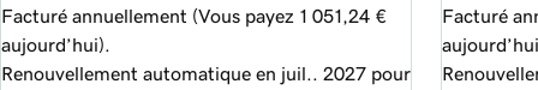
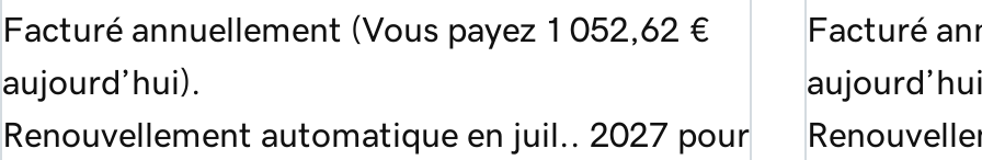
[1,6,387,25] Facturé annuellement (Vous payez 1 051,24 € -> [2,10,710,45] Facturé annuellement (Vous payez 1 052,62 €

